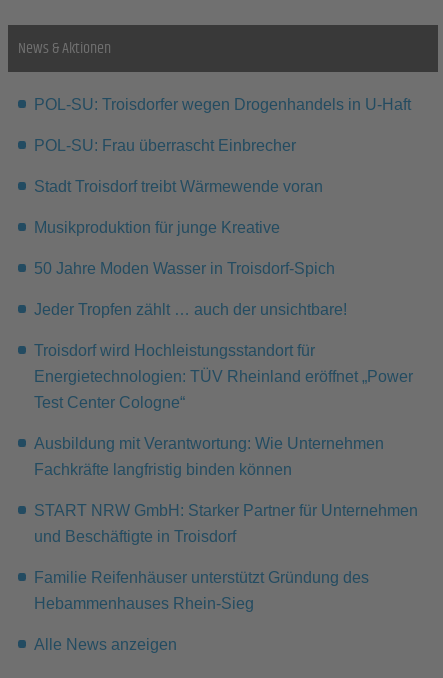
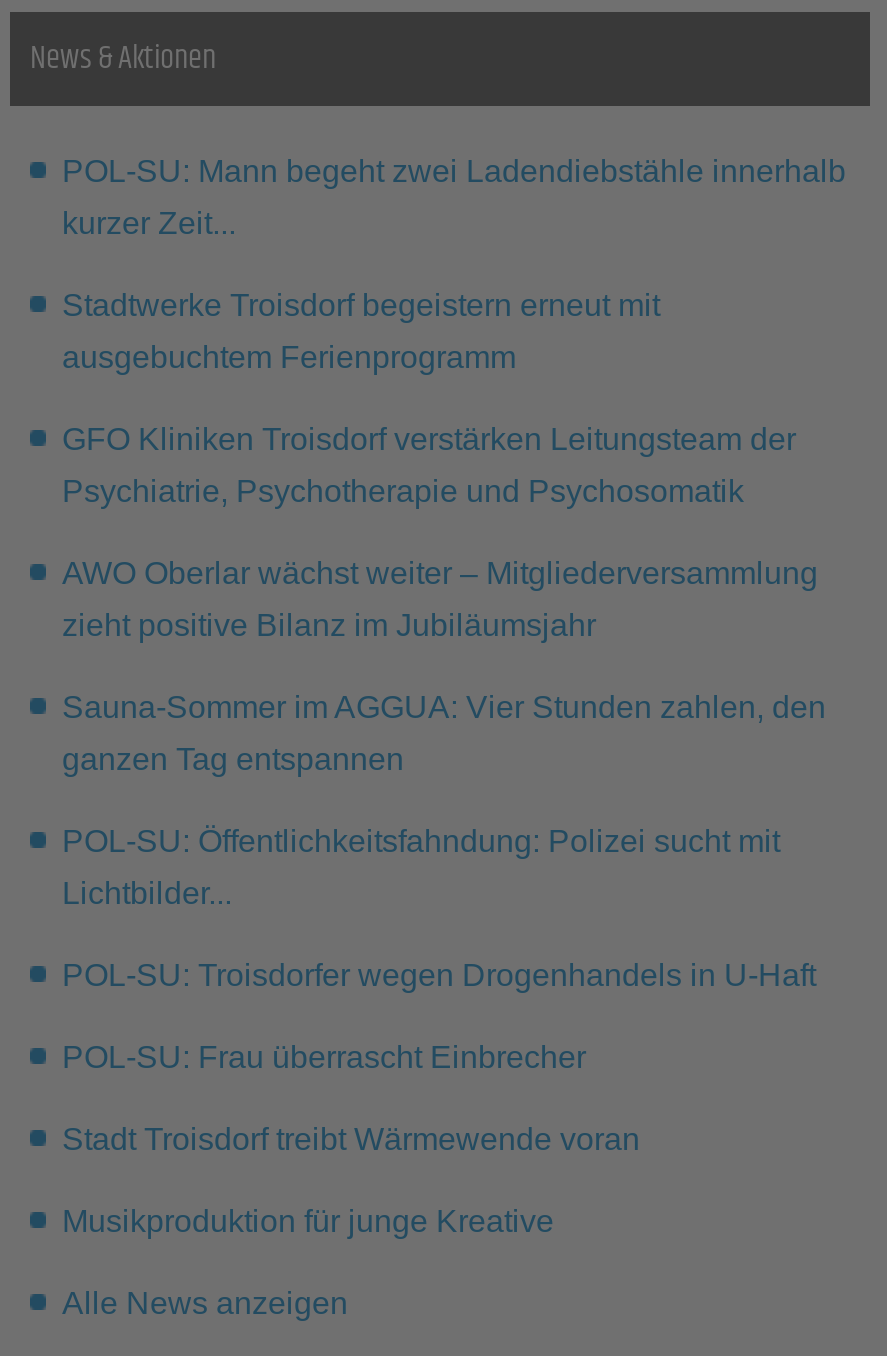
none -> [62,154,846,910] POL-SU: Mann begeht zwei Ladendiebstähle innerhalb | kurzer Zeit... | Stadtwerke Troisdorf begeistern erneut mit | ausgebuchtem Ferienprogramm | GFO Kliniken Troisdorf verstärken Leitungsteam der | Psychiatrie, Psychotherapie und Psychosomatik | AWO Oberlar wächst weiter – Mitgliederversammlung | zieht positive Bilanz im Jubiläumsjahr | Sauna-Sommer im AGGUA: Vier Stunden zahlen, den | ganzen Tag entspannen | POL-SU: Öffentlichkeitsfahndung: Polizei sucht mit | Lichtbilder...
moved [34,96,411,236] -> [62,958,816,1238]: POL-SU: Troisdorfer wegen Drogenhandels in U-Haft | POL-SU: Frau überrascht Einbrecher | Stadt Troisdorf treibt Wärmewende voran | Musikproduktion für junge Kreative
[34,260,418,612] 50 Jahre Moden Wasser in Troisdorf-Spich | Jeder Tropfen zählt … auch der unsichtbare! | Troisdorf wird Hochleistungsstandort für | Energietechnologien: TÜV Rheinland eröffnet „Power | Test Center Cologne“ | Ausbildung mit Verantwortung: Wie Unternehmen | Fachkräfte langfristig binden können | START NRW GmbH: Starker Partner für Unternehmen | und Beschäftigte in Troisdorf | Familie Reifenhäuser unterstützt Gründung des | Hebammenhauses Rhein-Sieg -> none

